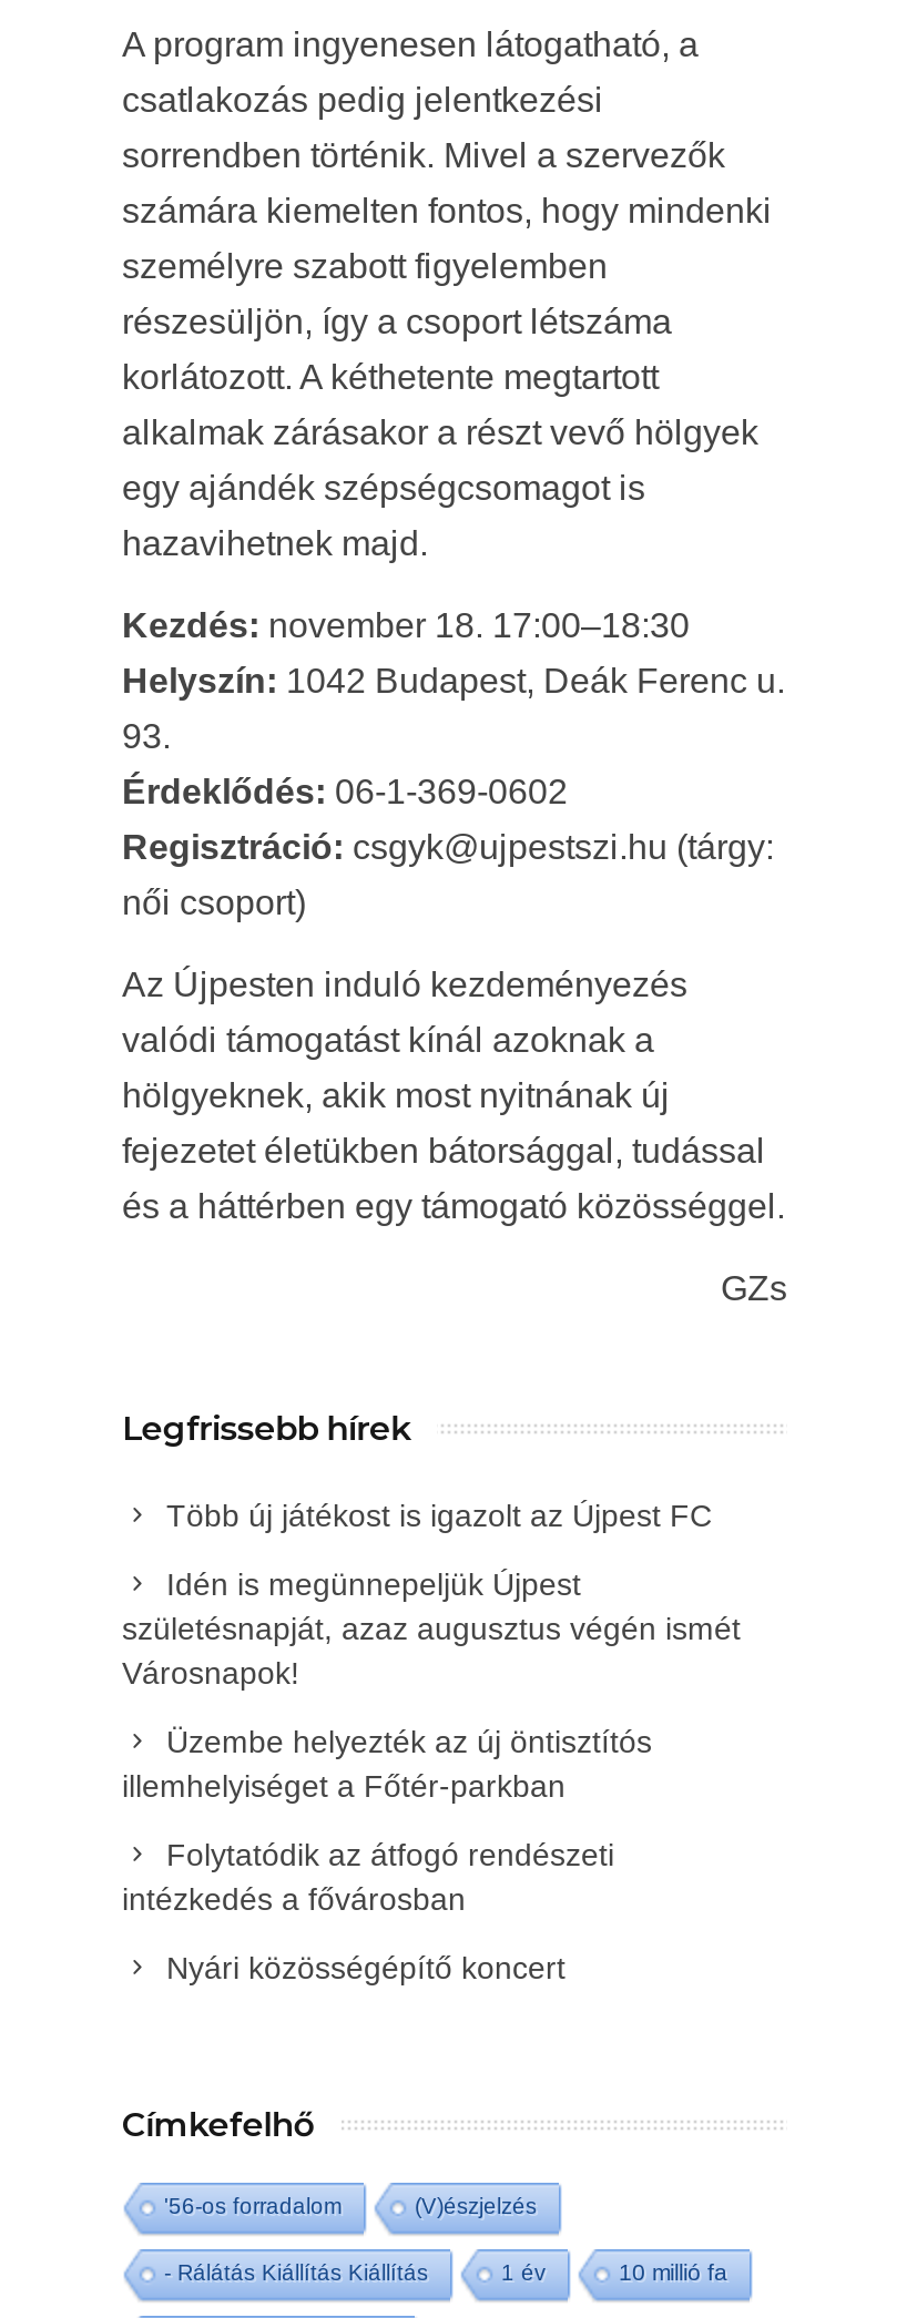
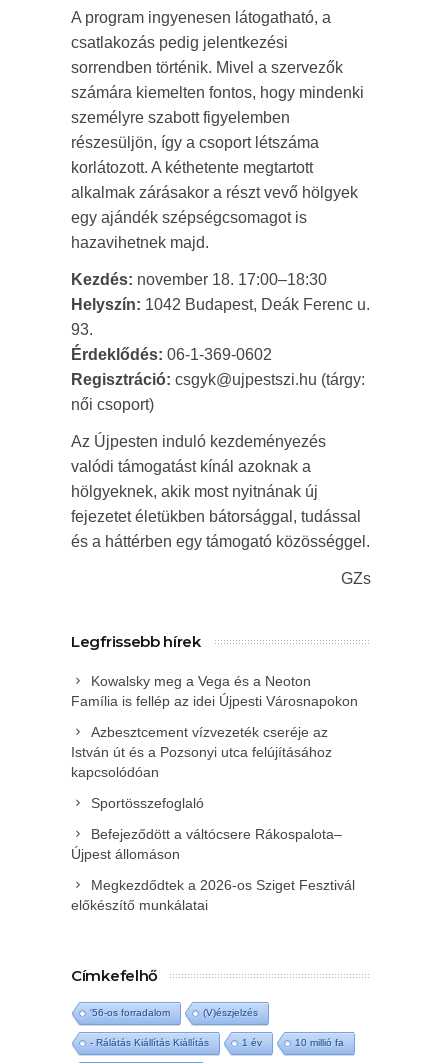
[166,1498,712,1534] Több új játékost is igazolt az Újpest FC -> [71,673,358,709] Kowalsky meg a Vega és a Neoton | Família is fellép az idei Újpesti Városnapokon
[122,1567,741,1691] Idén is megünnepeljük Újpest | születésnapját, azaz augusztus végén ismét | Városnapok! -> [71,724,332,780] Azbesztcement vízvezeték cseréje az | István út és a Pozsonyi utca felújításához | kapcsolódóan
[122,1724,652,1804] Üzembe helyezték az új öntisztítós | illemhelyiséget a Főtér-parkban -> [91,795,204,811] Sportösszefoglaló
[122,1838,614,1917] Folytatódik az átfogó rendészeti | intézkedés a fővárosban -> [71,826,342,862] Befejeződött a váltócsere Rákospalota– | Újpest állomáson
[166,1951,566,1986] Nyári közösségépítő koncert -> [71,877,355,913] Megkezdődtek a 2026-os Sziget Fesztivál | előkészítő munkálatai

